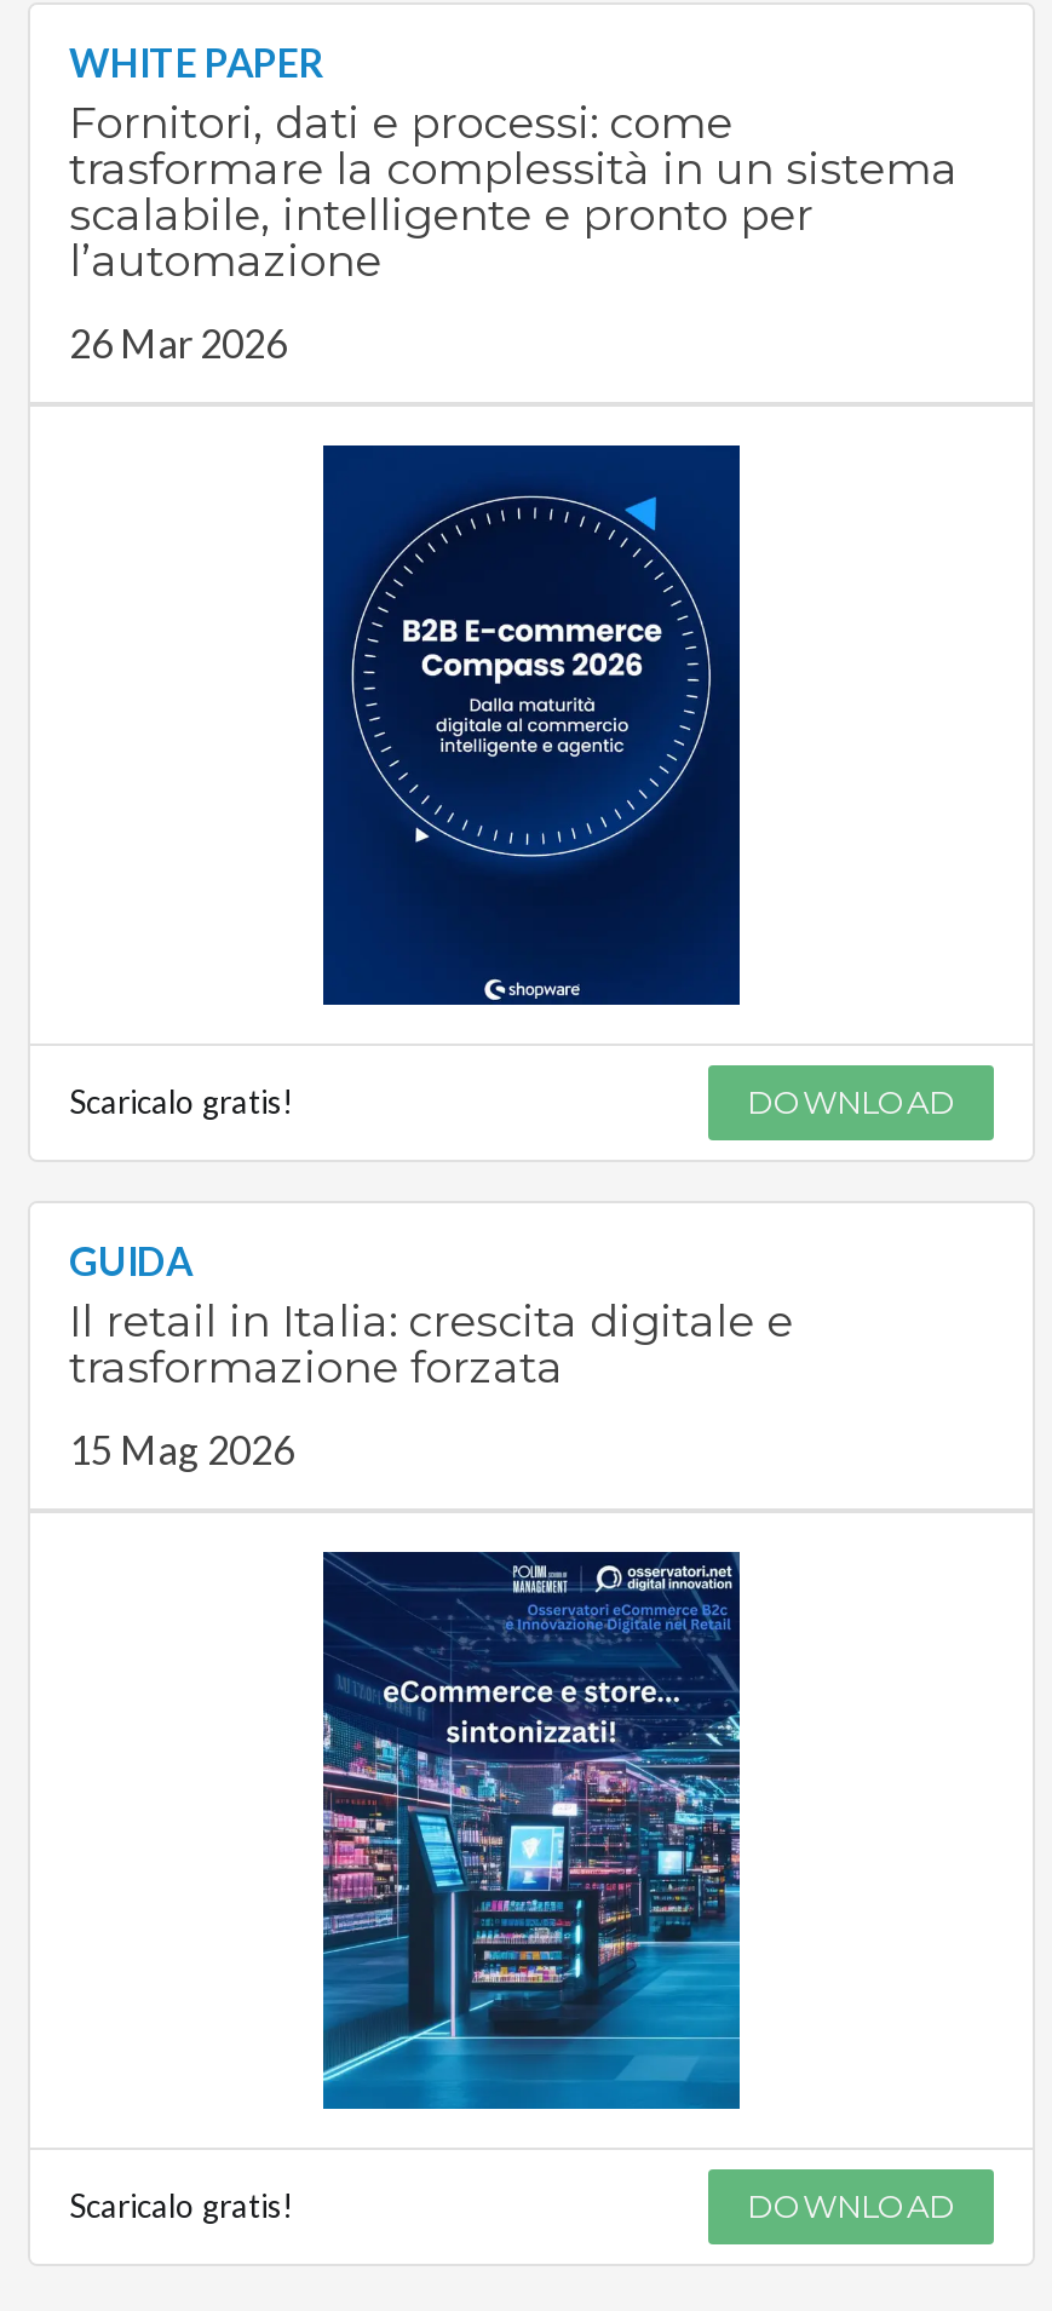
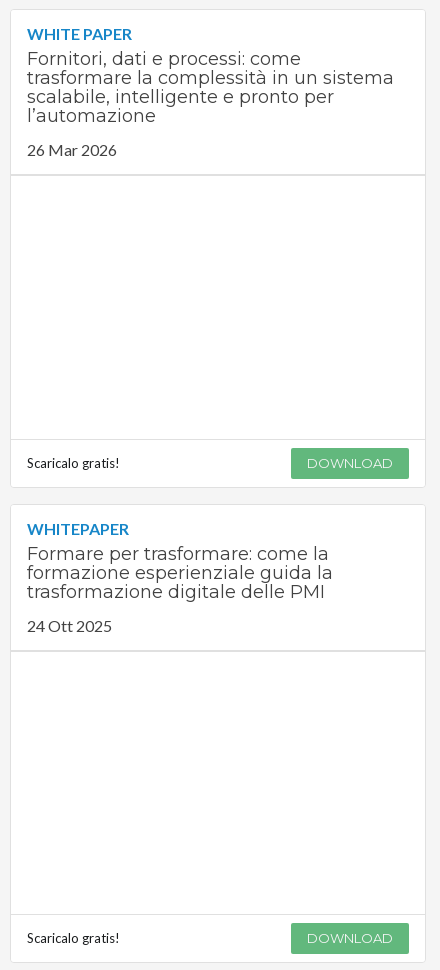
[321,443,742,1007] [image] -> none
[69,1236,793,1394] GUIDA | Il retail in Italia: crescita digitale e | trasformazione forzata -> [27,519,333,603] WHITEPAPER | Formare per trasformare: come la | formazione esperienziale guida la | trasformazione digitale delle PMI
[69,1425,294,1471] 15 Mag 2026 -> [27,616,112,635] 24 Ott 2025
[321,1550,742,2111] [image] -> none

